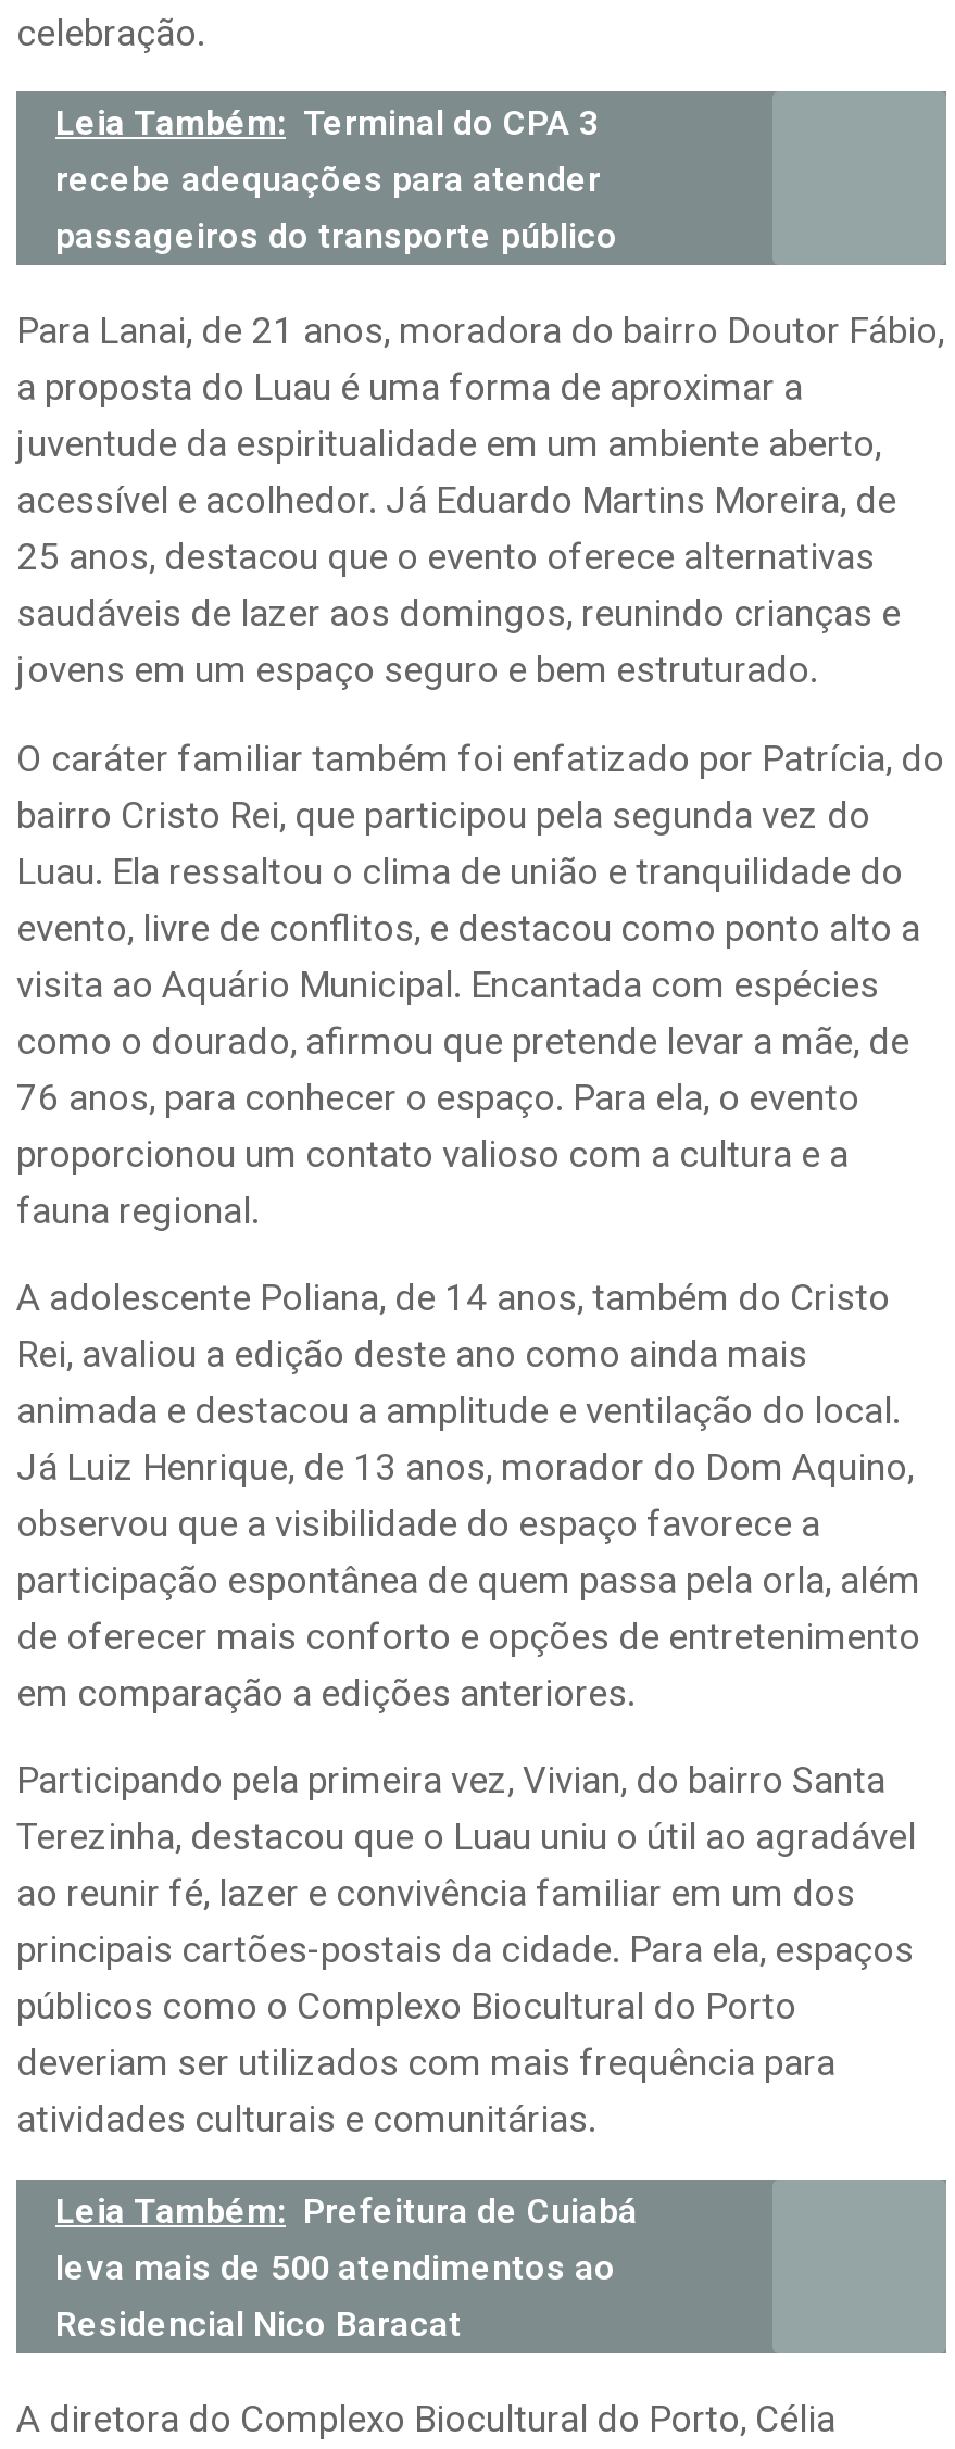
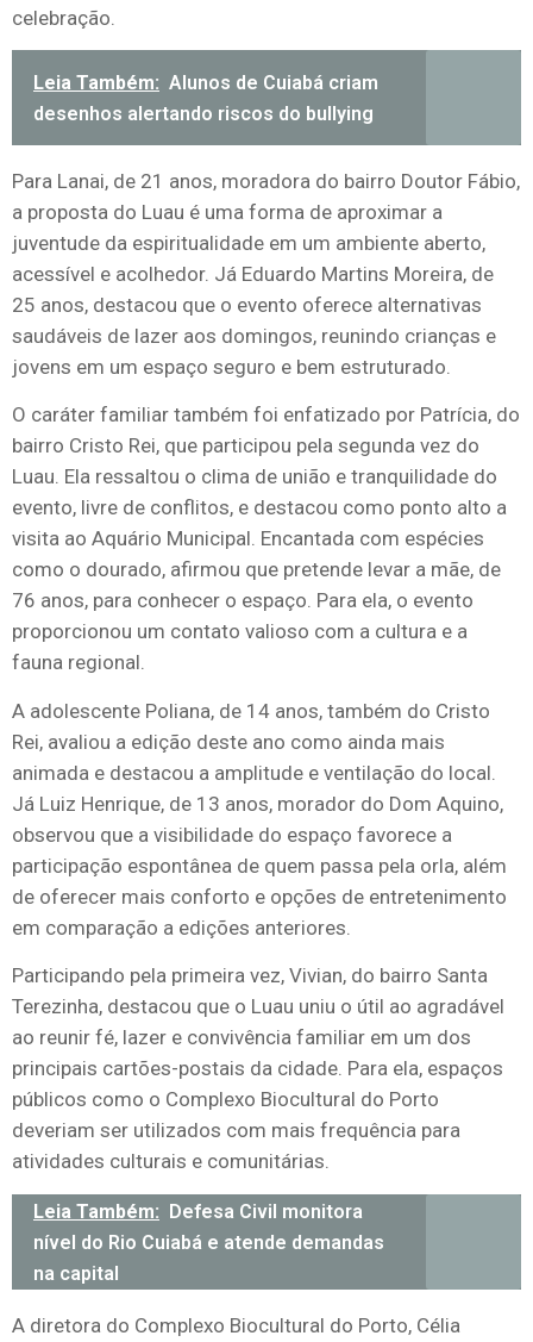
[55,102,618,256] Leia Também: Terminal do CPA 3 | recebe adequações para atender | passageiros do transporte público -> [33,71,378,125] Leia Também: Alunos de Cuiabá criam | desenhos alertando riscos do bullying
[55,2190,638,2344] Leia Também: Prefeitura de Cuiabá | leva mais de 500 atendimentos ao | Residencial Nico Baracat -> [33,1200,384,1284] Leia Também: Defesa Civil monitora | nível do Rio Cuiabá e atende demandas | na capital

